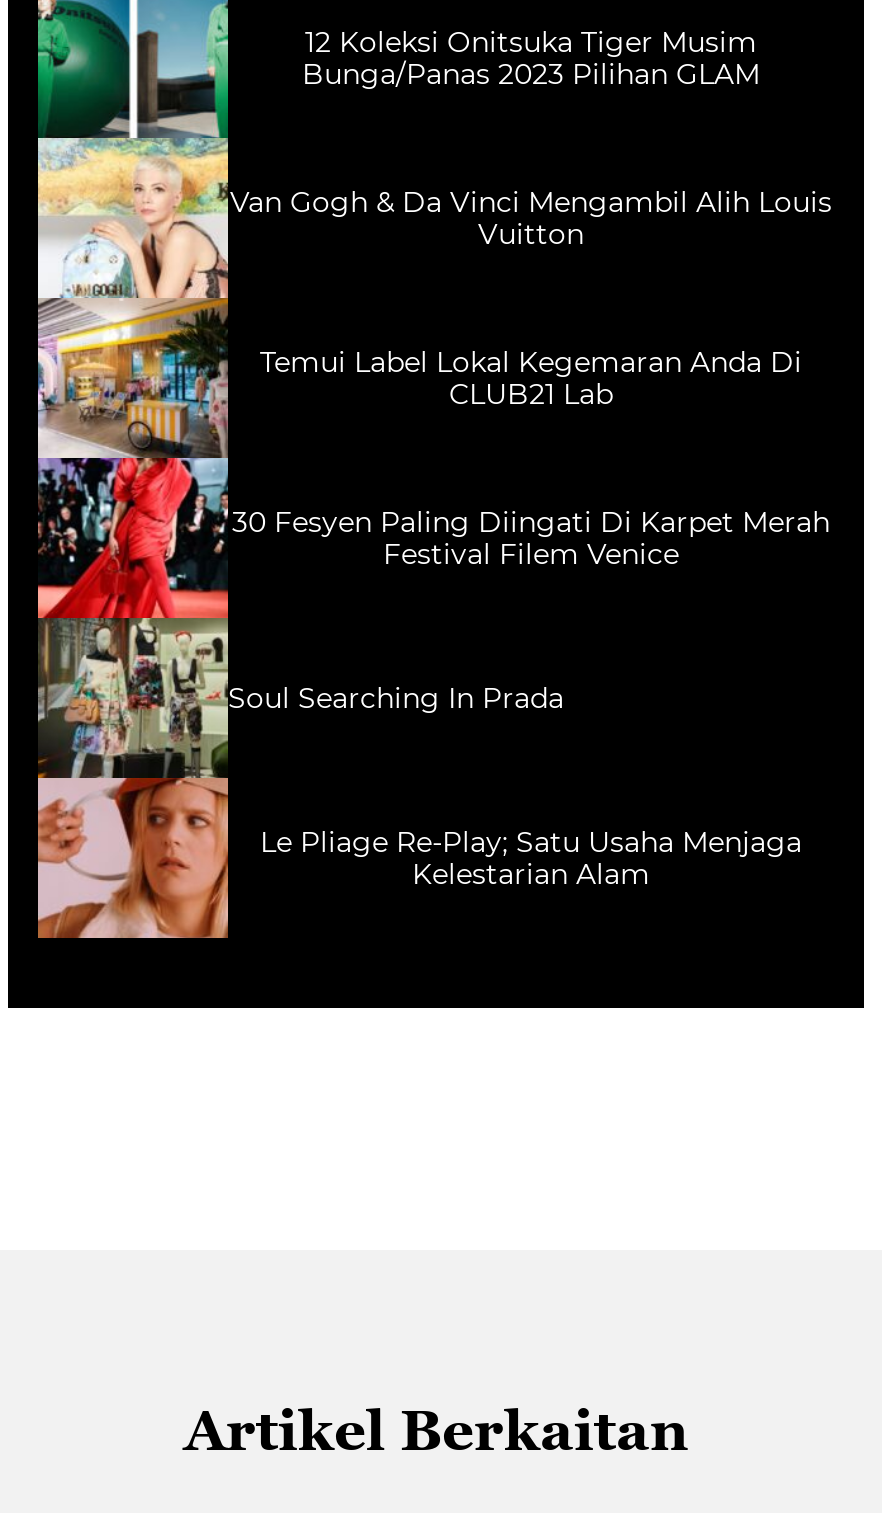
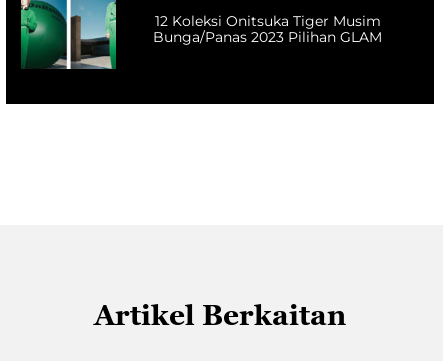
[36,136,832,940] [image] | Van Gogh & Da Vinci Mengambil Alih Louis | Vuitton -> none
[260,344,802,412] Temui Label Lokal Kegemaran Anda Di | CLUB21 Lab -> none
[232,504,830,572] 30 Fesyen Paling Diingati Di Karpet Merah | Festival Filem Venice -> none
[228,680,564,716] Soul Searching In Prada -> none
[260,824,802,892] Le Pliage Re-Play; Satu Usaha Menjaga | Kelestarian Alam -> none

